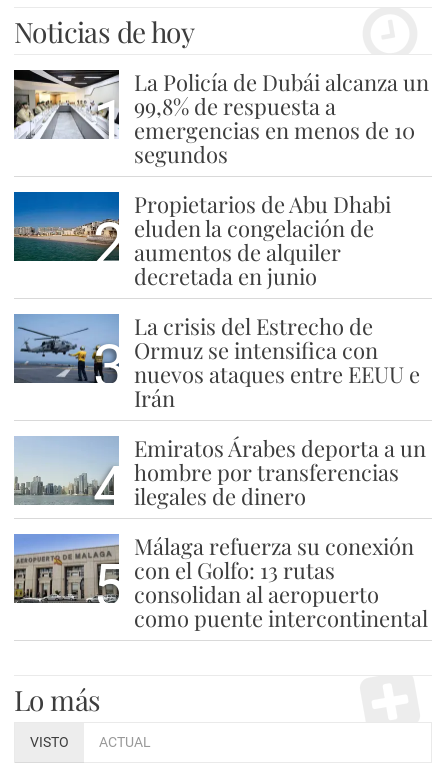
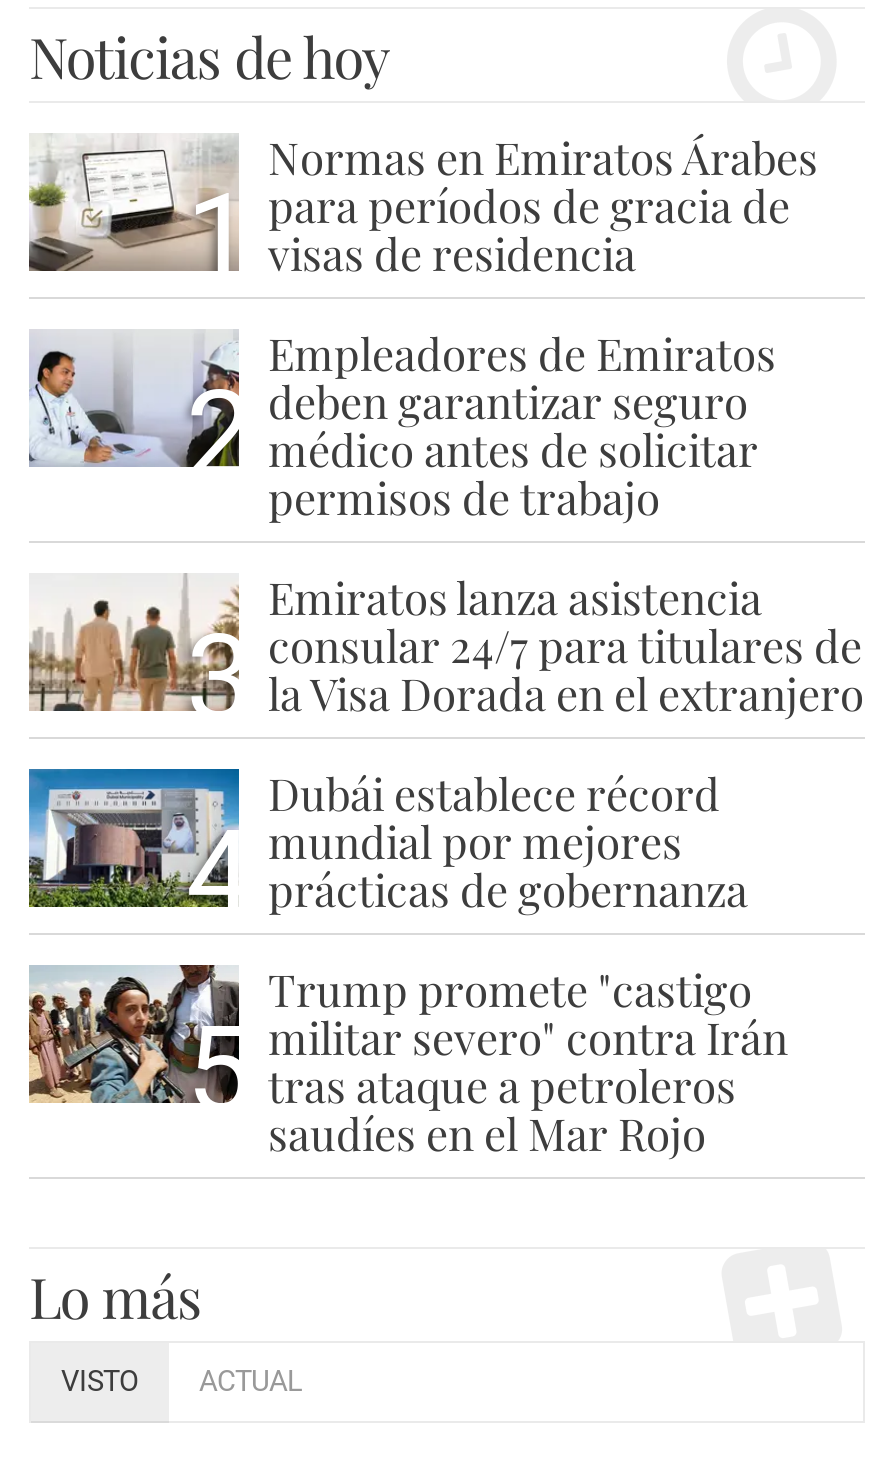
[13,67,428,169] [image] | La Policía de Dubái alcanza un | 99,8% de respuesta a | emergencias en menos de 10 | segundos -> [27,127,818,283] [image] | Normas en Emiratos Árabes | para períodos de gracia de | visas de residencia
[13,189,390,291] [image] | Propietarios de Abu Dhabi | eluden la congelación de | aumentos de alquiler | decretada en junio -> [27,323,776,527] [image] | Empleadores de Emiratos | deben garantizar seguro | médico antes de solicitar | permisos de trabajo
[13,311,419,413] [image] | La crisis del Estrecho de | Ormuz se intensifica con | nuevos ataques entre EEUU e | Irán -> [27,567,864,723] [image] | Emiratos lanza asistencia | consular 24/7 para titulares de | la Visa Dorada en el extranjero
[13,433,425,511] [image] | Emiratos Árabes deporta a un | hombre por transferencias | ilegales de dinero -> [27,763,748,919] [image] | Dubái establece récord | mundial por mejores | prácticas de gobernanza
[13,531,427,633] [image] | Málaga refuerza su conexión | con el Golfo: 13 rutas | consolidan al aeropuerto | como puente intercontinental -> [27,959,788,1163] [image] | Trump promete "castigo | militar severo" contra Irán | tras ataque a petroleros | saudíes en el Mar Rojo

